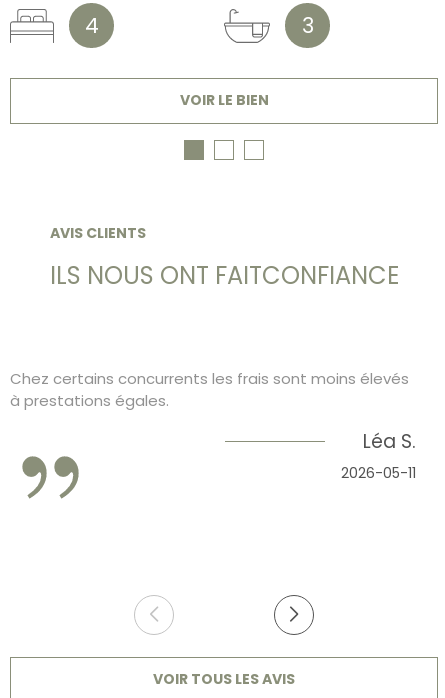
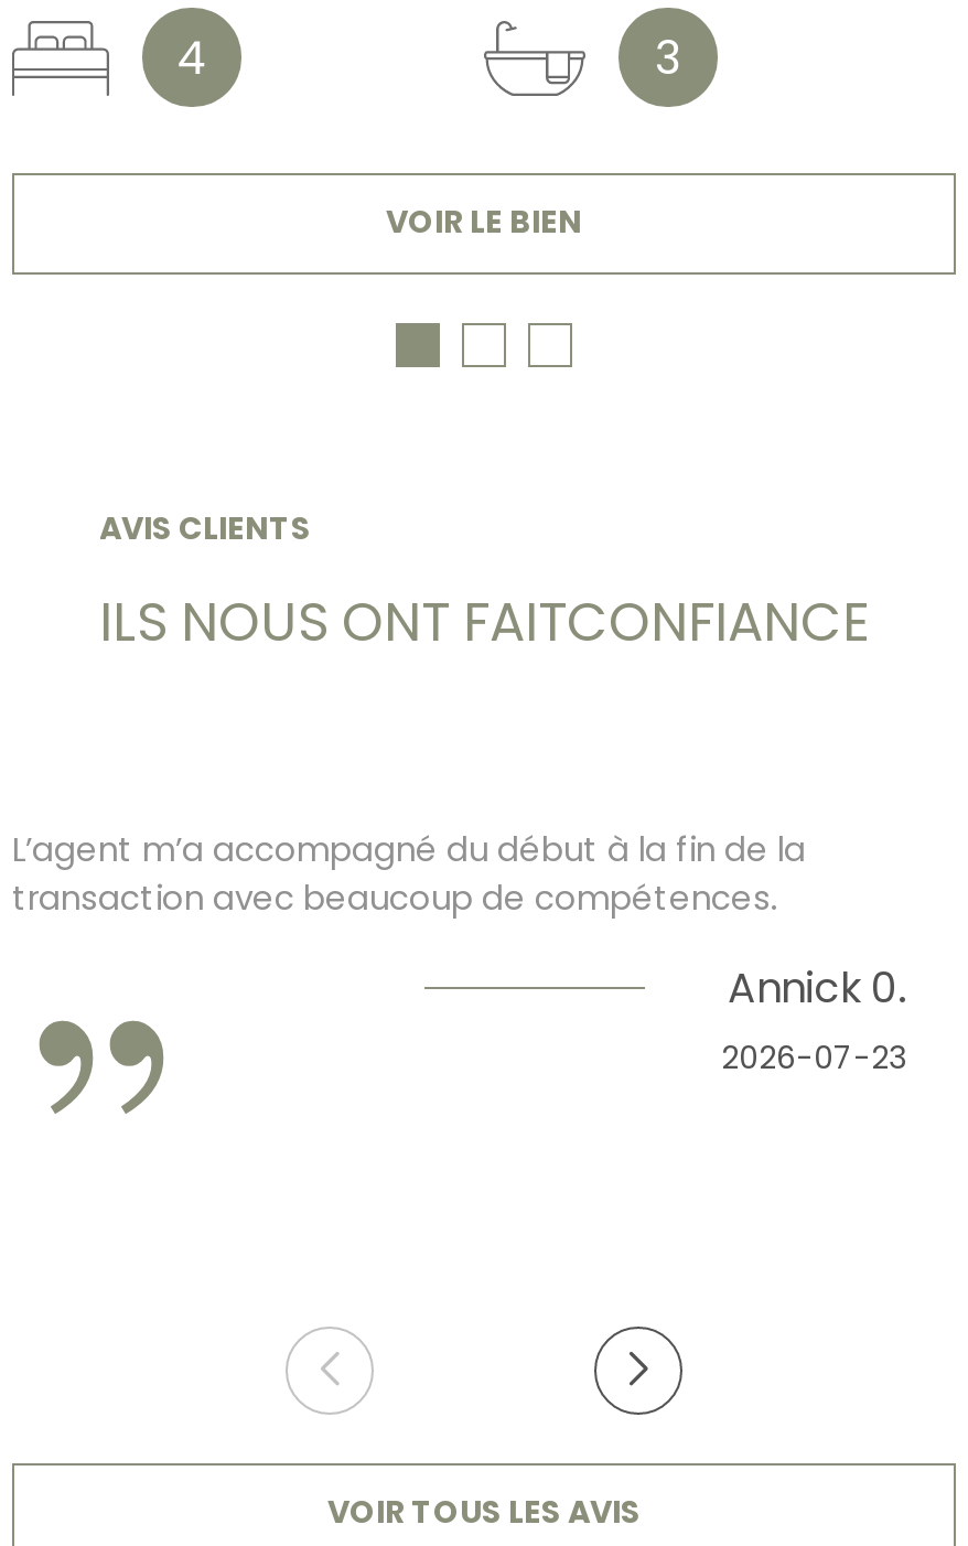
[10,368,409,411] Chez certains concurrents les frais sont moins élevés | à prestations égales. -> [12,826,806,921] L’agent m’a accompagné du début à la fin de la | transaction avec beaucoup de compétences.
[340,428,415,483] Léa S. | 2026-05-11 -> [721,958,906,1081] Annick 0. | 2026-07-23

